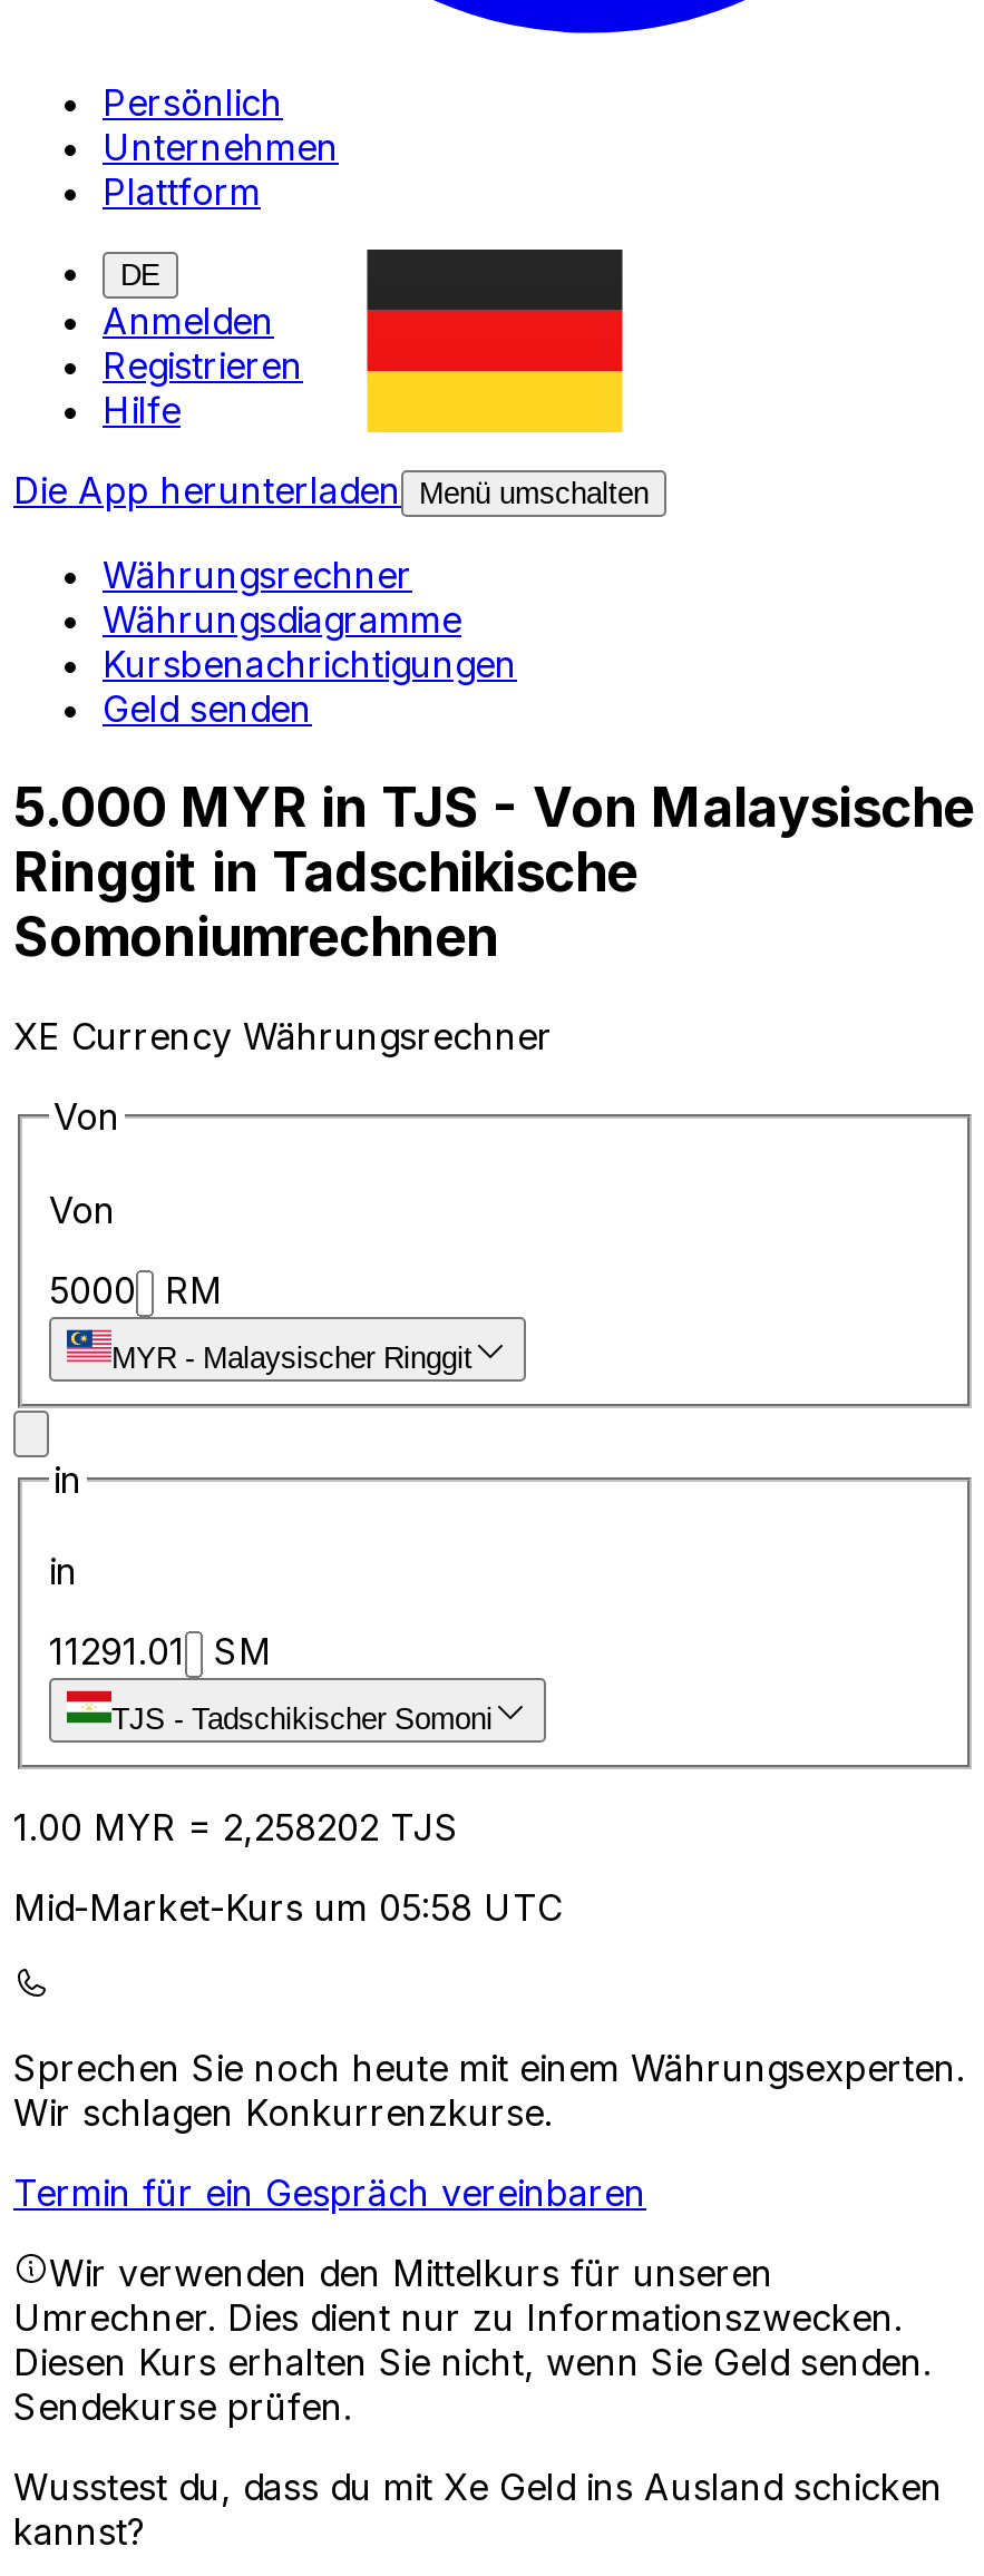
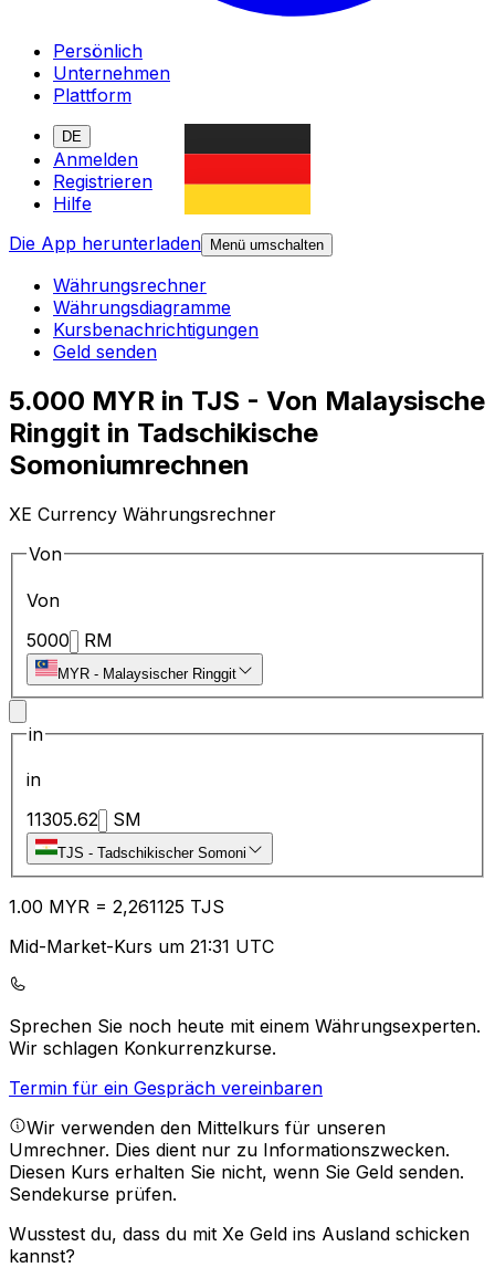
[49,1630,272,1674] 11291.01 SM -> [27,809,141,831] 11305.62 SM
[13,1806,459,1850] 1.00 MYR = 2,258202 TJS -> [9,896,224,918] 1.00 MYR = 2,261125 TJS
[13,1886,562,1931] Mid-Market-Kurs um 05:58 UTC -> [9,936,274,958] Mid-Market-Kurs um 21:31 UTC

